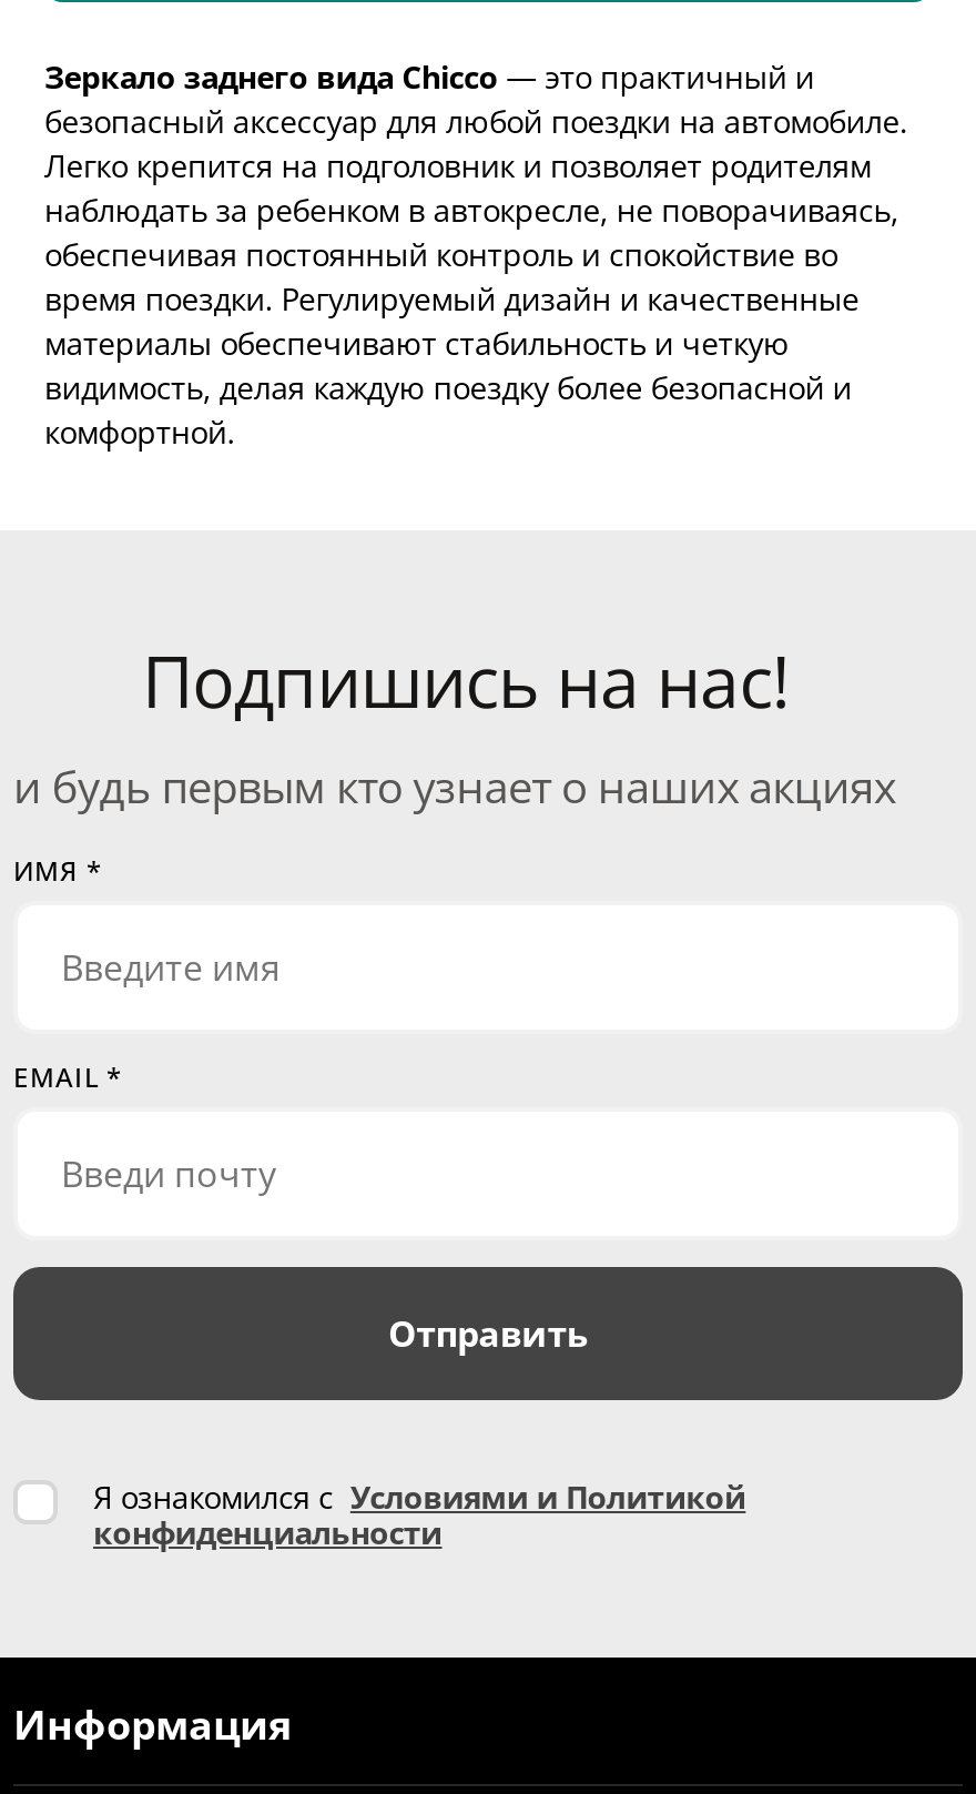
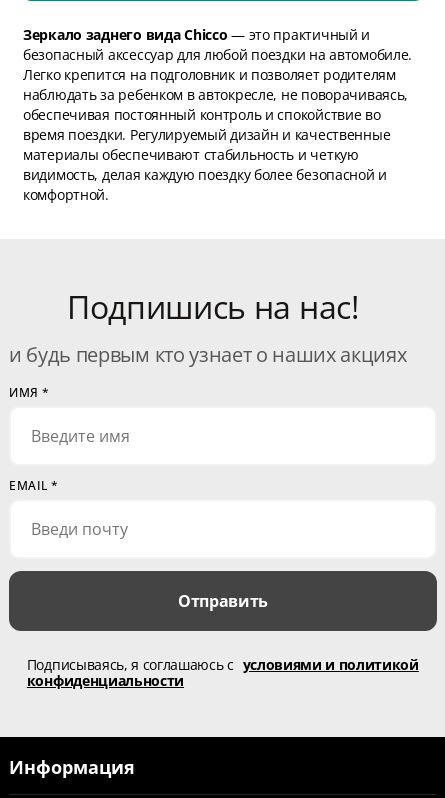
[93,1476,746,1518] Я ознакомился с Условиями и Политикой -> [27,655,419,674] Подписываясь, я соглашаюсь с условиями и политикой

